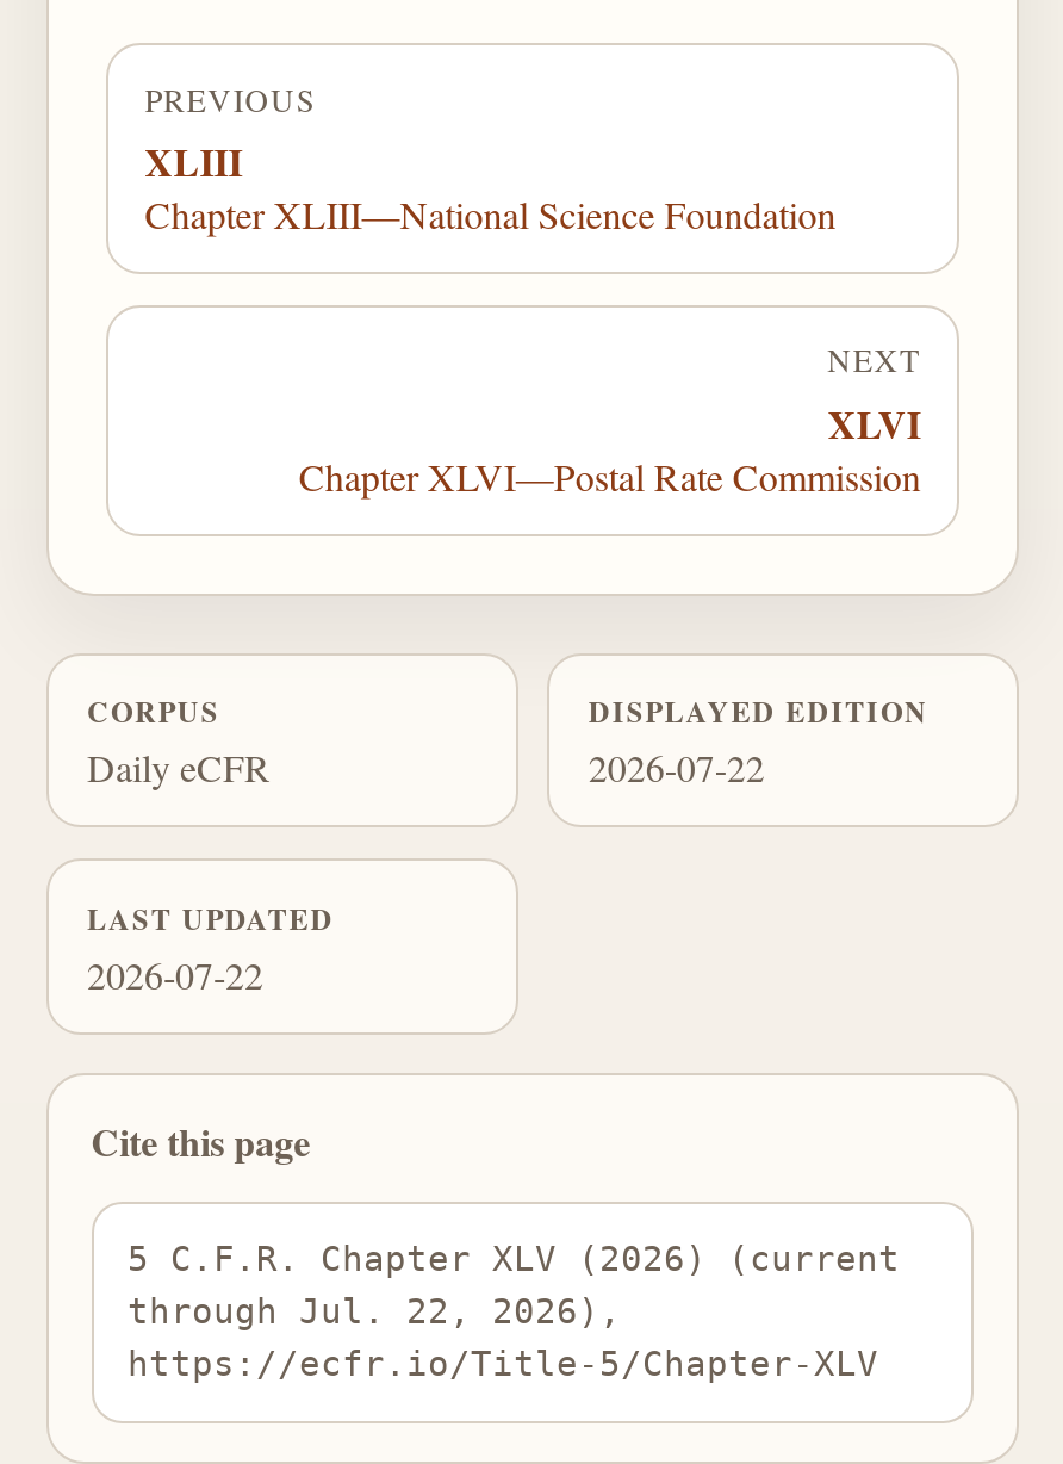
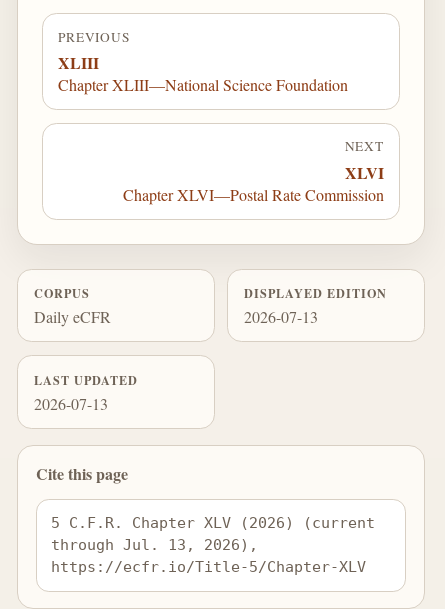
[588,742,765,792] 2026-07-22 -> [244,306,318,327] 2026-07-13
[87,948,263,998] 2026-07-22 -> [34,393,108,414] 2026-07-13
[128,1291,621,1331] through Jul. 22, 2026), -> [51,536,258,553] through Jul. 13, 2026),

